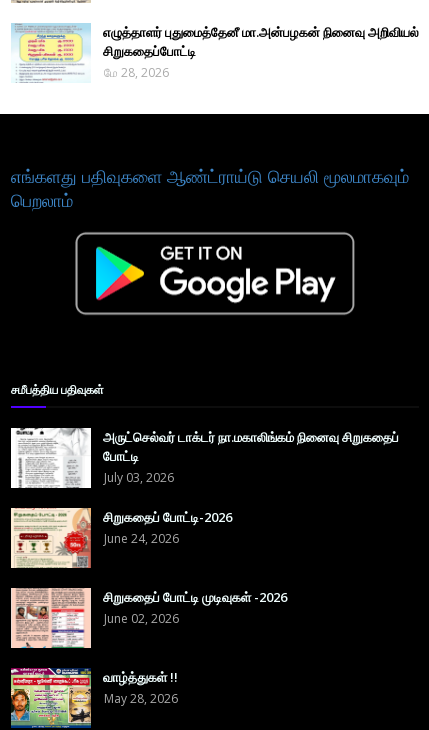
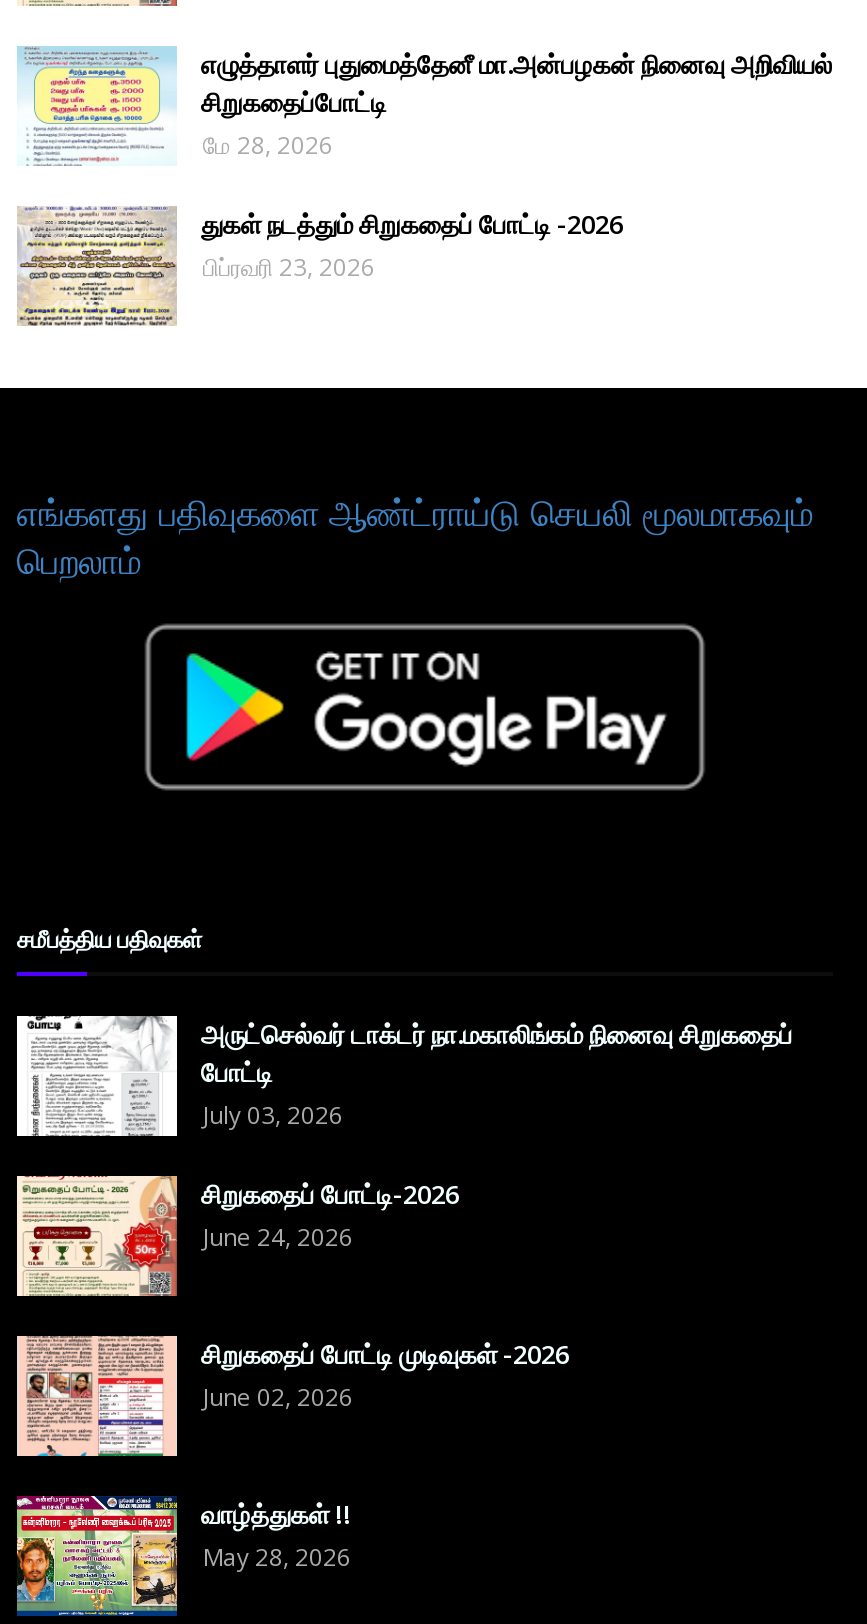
none -> [17,206,623,328] [image] | துகள் நடத்தும் சிறுகதைப் போட்டி -2026 | பிப்ரவரி 23, 2026

